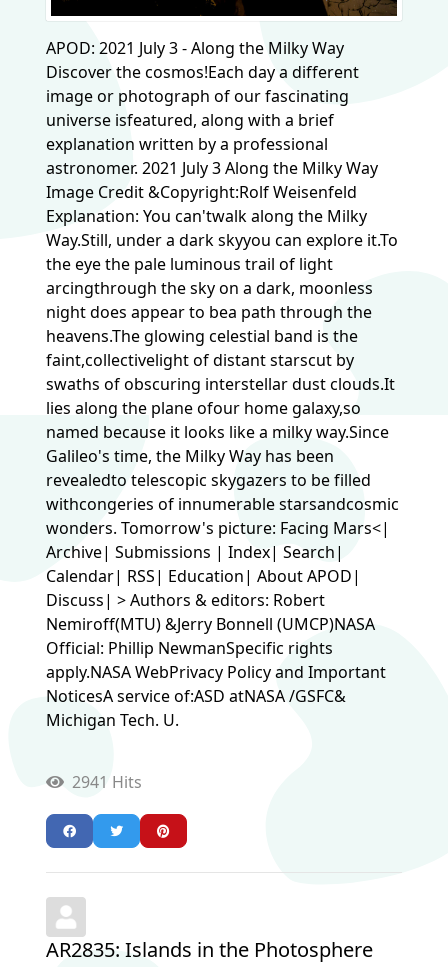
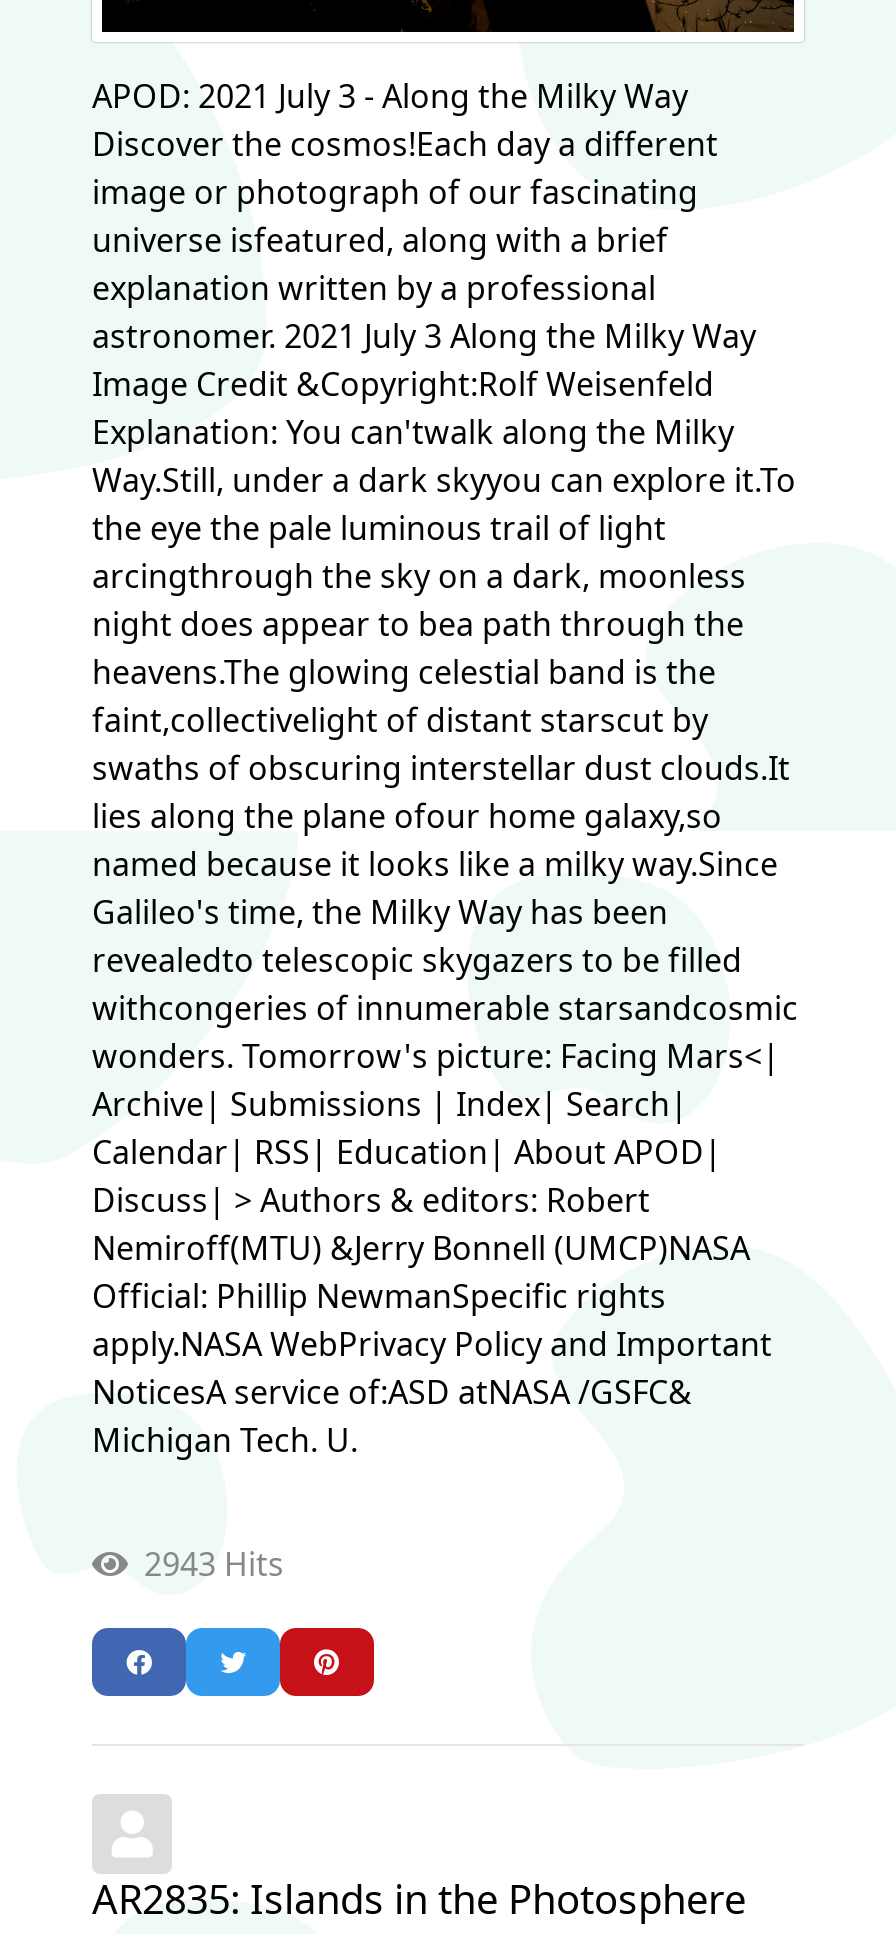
[64,771,142,793] 2941 Hits -> [128,1542,284,1586] 2943 Hits

